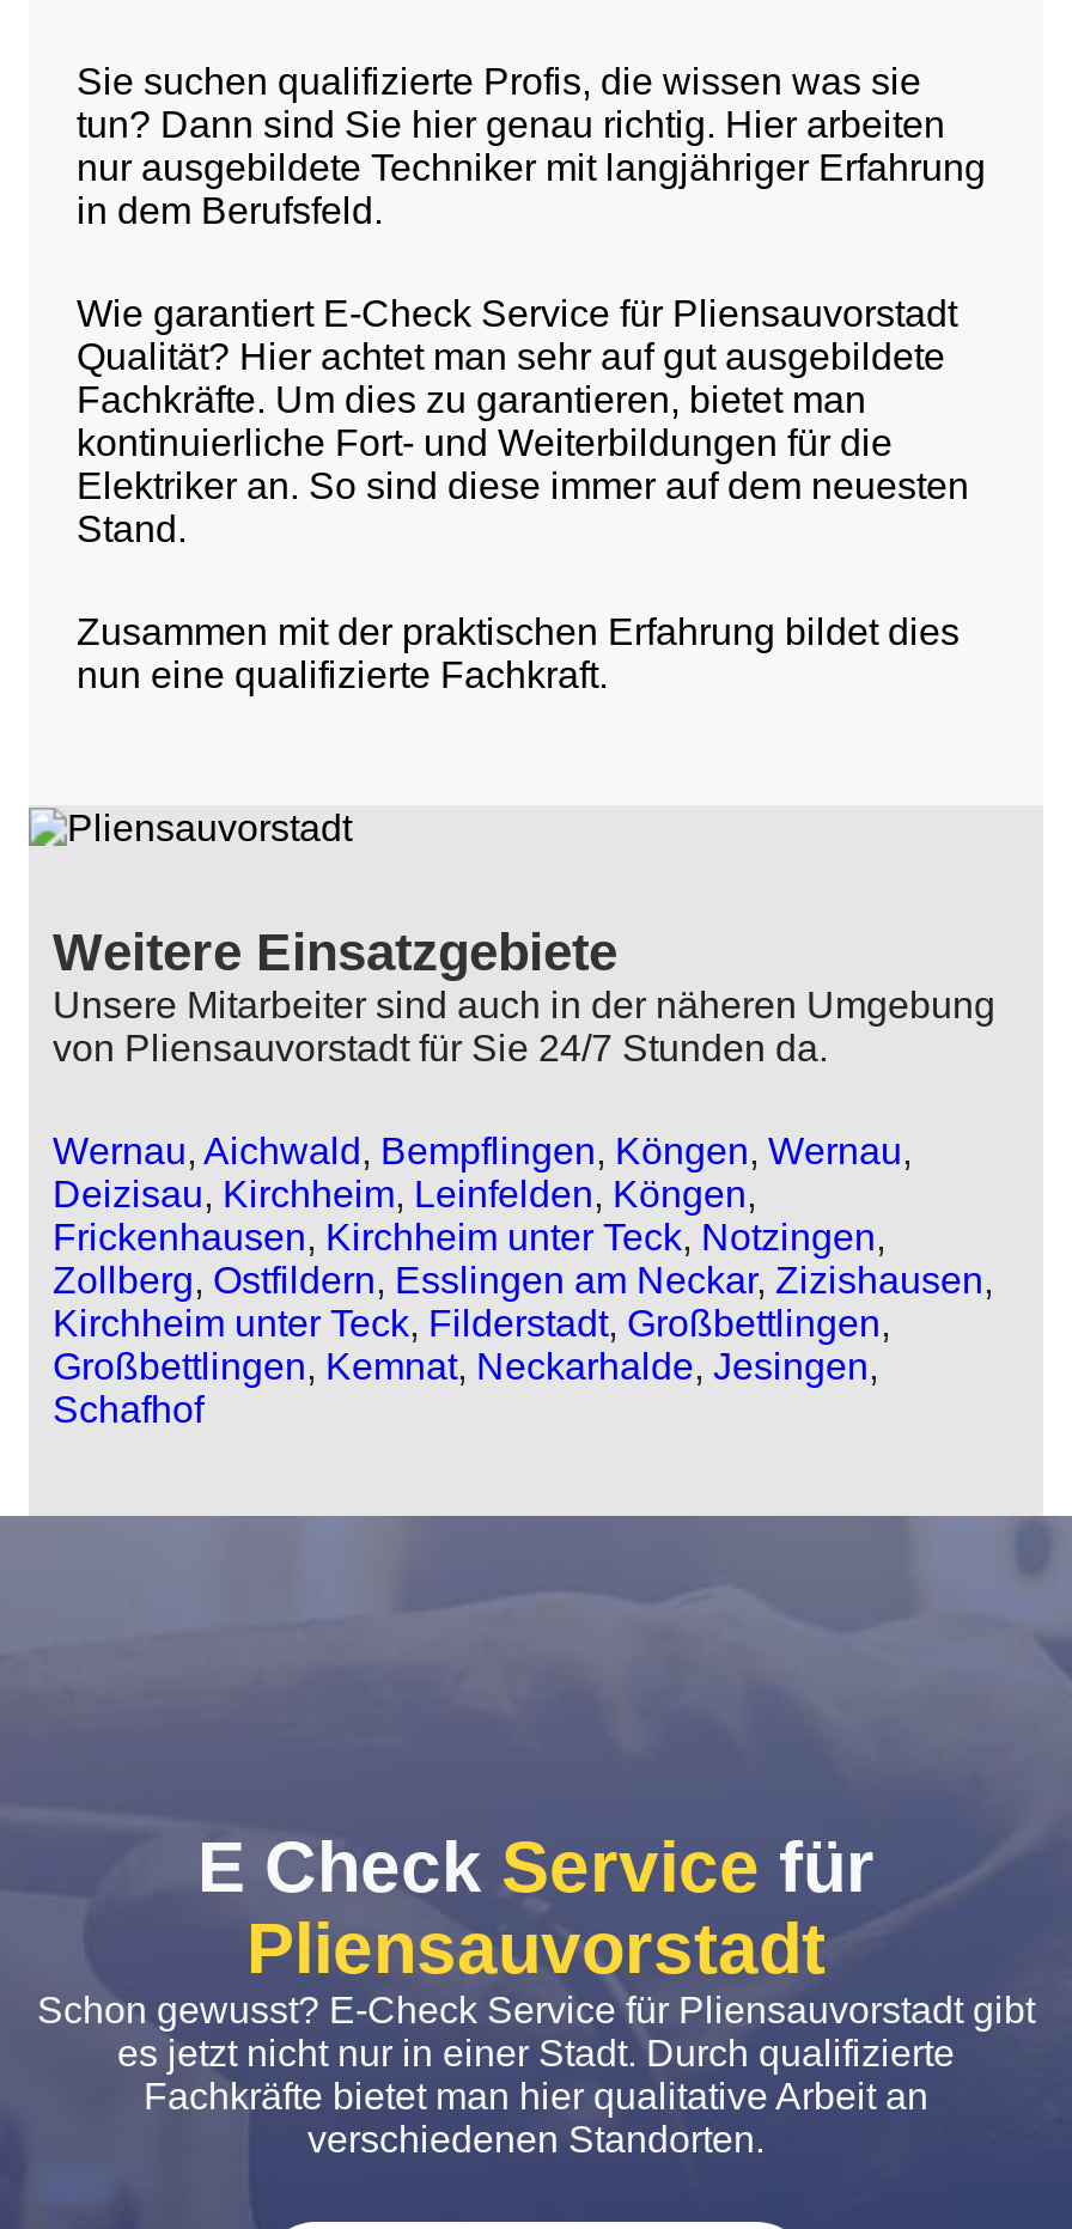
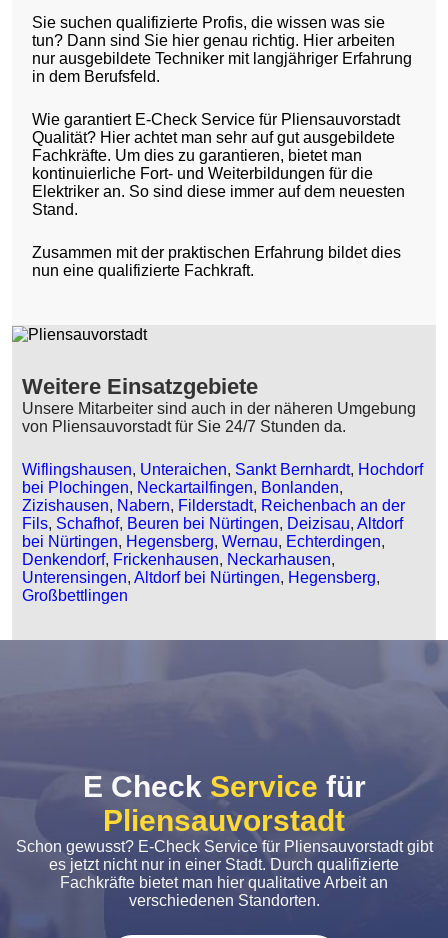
[53,1130,993,1429] Wernau, Aichwald, Bempflingen, Köngen, Wernau, | Deizisau, Kirchheim, Leinfelden, Köngen, | Frickenhausen, Kirchheim unter Teck,Notzingen, | Zollberg, Ostfildern, Esslingen am Neckar, Zizishausen, | Kirchheim unter Teck, Filderstadt, Großbettlingen, | Großbettlingen, Kemnat, Neckarhalde, Jesingen, | Schafhof -> [22,461,423,604] Wiflingshausen, Unteraichen, Sankt Bernhardt, Hochdorf | bei Plochingen, Neckartailfingen, Bonlanden, | Zizishausen, Nabern, Filderstadt, Reichenbach an der | Fils, Schafhof, Beuren bei Nürtingen, Deizisau, Altdorf | bei Nürtingen, Hegensberg, Wernau, Echterdingen, | Denkendorf, Frickenhausen, Neckarhausen, | Unterensingen, Altdorf bei Nürtingen, Hegensberg, | Großbettlingen

